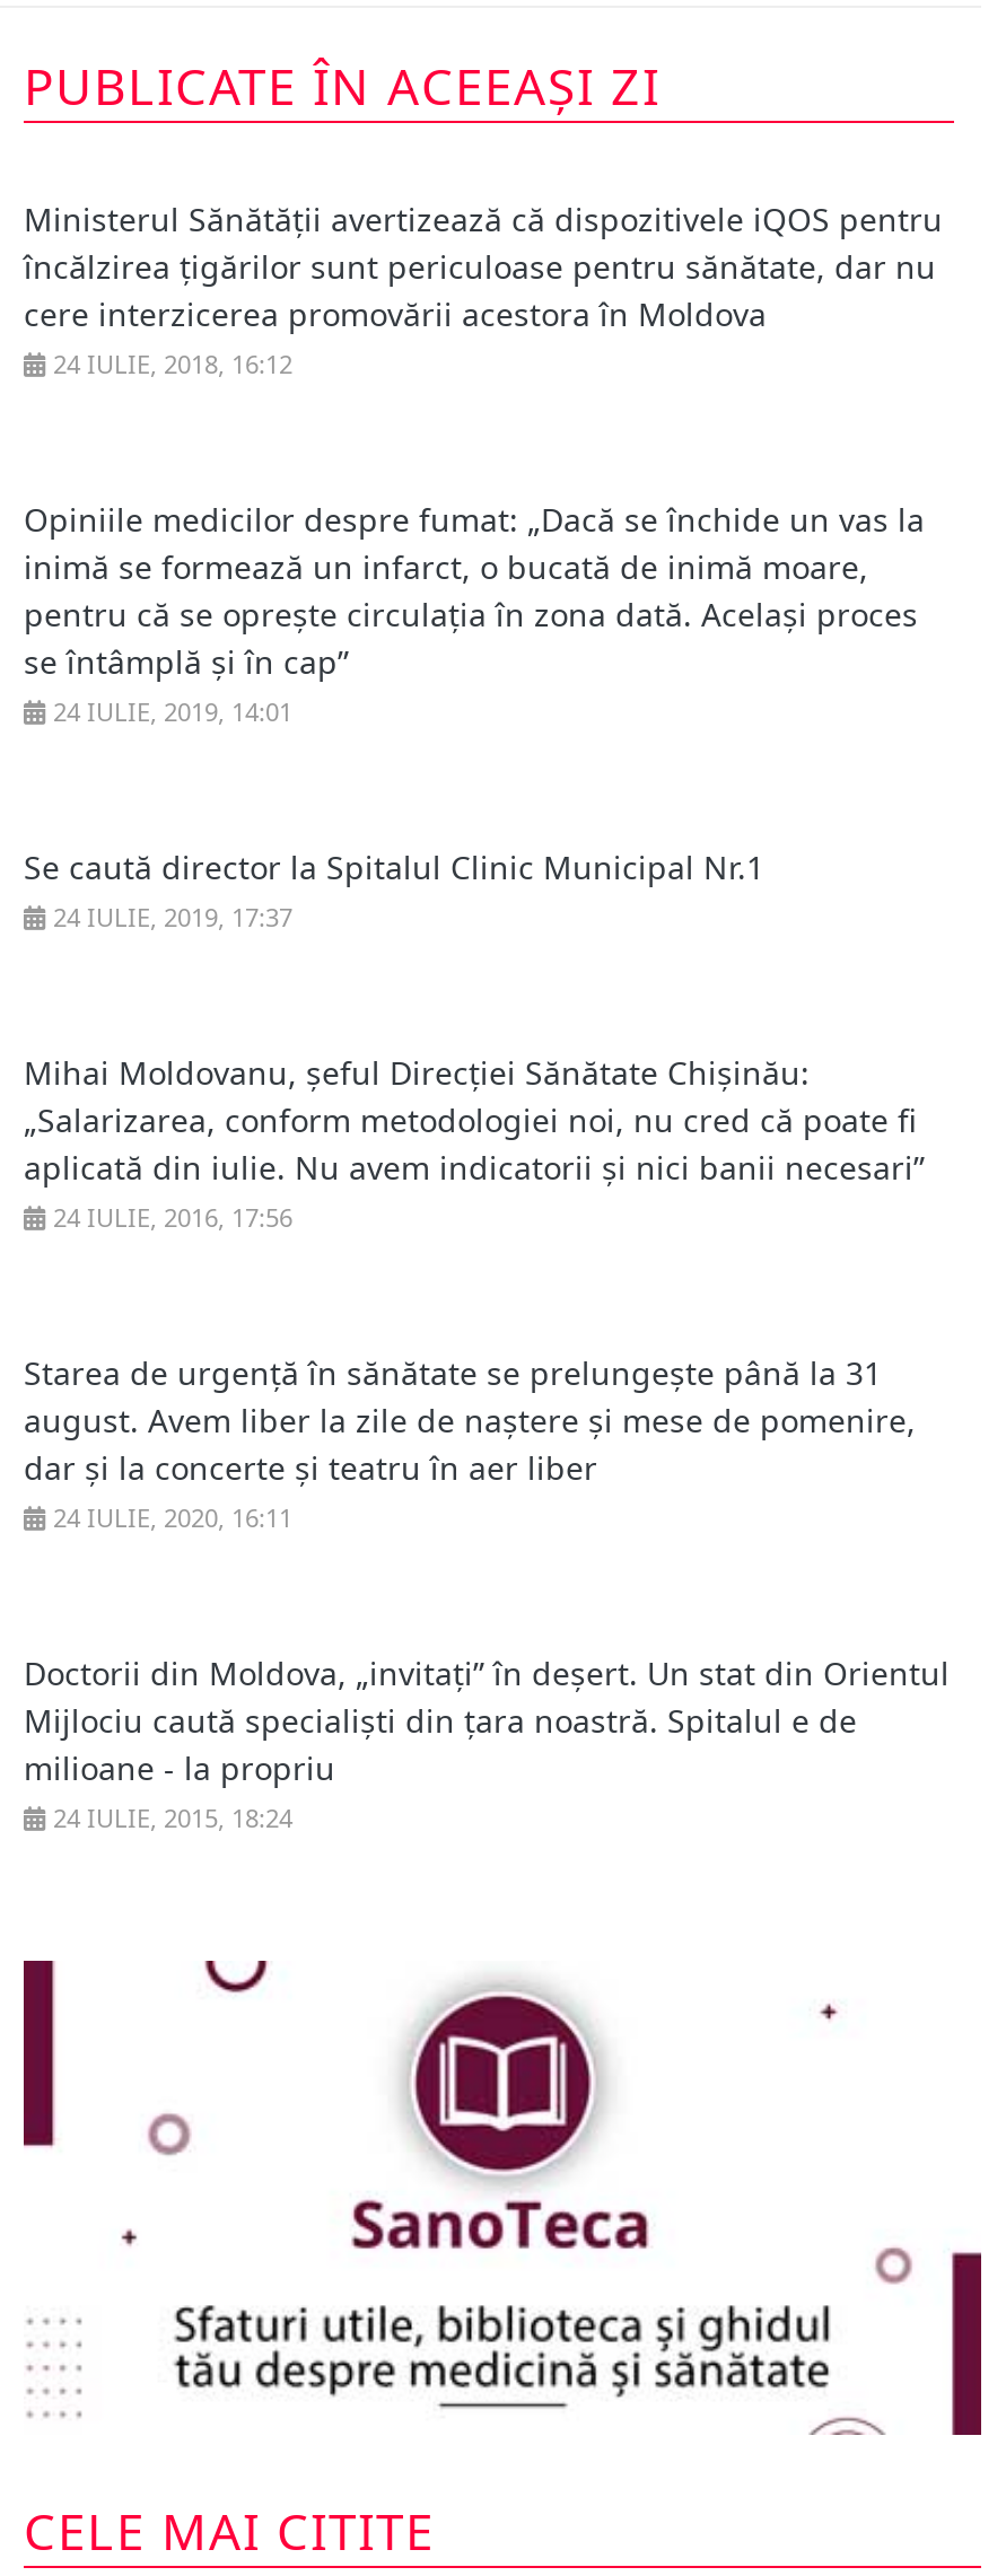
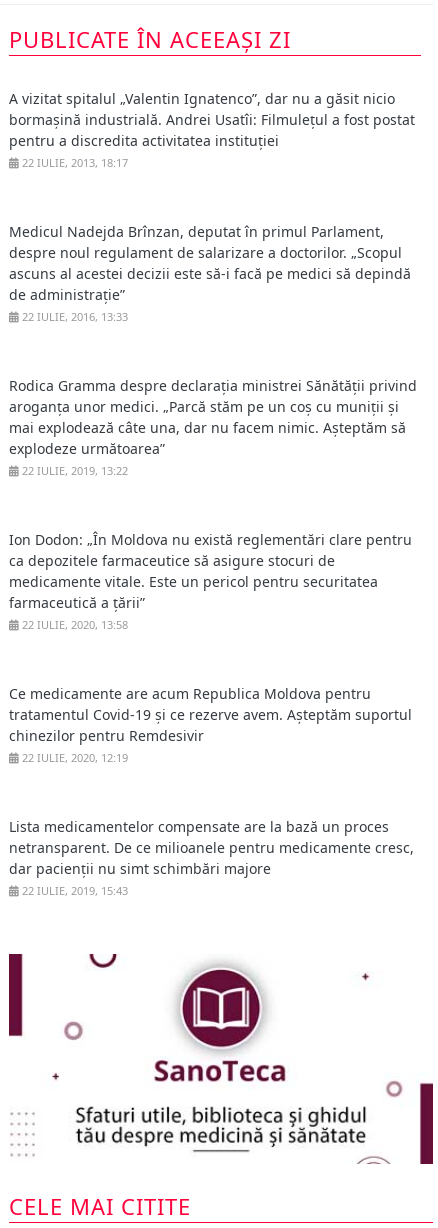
[24,198,943,381] Ministerul Sănătății avertizează că dispozitivele iQOS pentru | încălzirea țigărilor sunt periculoase pentru sănătate, dar nu | cere interzicerea promovării acestora în Moldova | 24 IULIE, 2018, 16:12 -> [9,89,415,170] A vizitat spitalul „Valentin Ignatenco”, dar nu a găsit nicio | bormașină industrială. Andrei Usatîi: Filmulețul a fost postat | pentru a discredita activitatea instituției | 22 IULIE, 2013, 18:17
[24,498,925,729] Opiniile medicilor despre fumat: „Dacă se închide un vas la | inimă se formează un infarct, o bucată de inimă moare, | pentru că se oprește circulația în zona dată. Același proces | se întâmplă și în cap” | 24 IULIE, 2019, 14:01 -> [9,222,411,324] Medicul Nadejda Brînzan, deputat în primul Parlament, | despre noul regulament de salarizare a doctorilor. „Scopul | ascuns al acestei decizii este să-i facă pe medici să depindă | de administrație” | 22 IULIE, 2016, 13:33
[24,846,764,934] Se caută director la Spitalul Clinic Municipal Nr.1 | 24 IULIE, 2019, 17:37 -> [9,376,417,478] Rodica Gramma despre declarația ministrei Sănătății privind | aroganța unor medici. „Parcă stăm pe un coș cu muniții și | mai explodează câte una, dar nu facem nimic. Așteptăm să | explodeze următoarea” | 22 IULIE, 2019, 13:22
[24,1051,925,1234] Mihai Moldovanu, șeful Direcției Sănătate Chișinău: | „Salarizarea, conform metodologiei noi, nu cred că poate fi | aplicată din iulie. Nu avem indicatorii și nici banii necesari” | 24 IULIE, 2016, 17:56 -> [9,530,412,632] Ion Dodon: „În Moldova nu există reglementări clare pentru | ca depozitele farmaceutice să asigure stocuri de | medicamente vitale. Este un pericol pentru securitatea | farmaceutică a țării” | 22 IULIE, 2020, 13:58
[24,1352,916,1535] Starea de urgență în sănătate se prelungește până la 31 | august. Avem liber la zile de naștere și mese de pomenire, | dar și la concerte și teatru în aer liber | 24 IULIE, 2020, 16:11 -> [9,684,412,765] Ce medicamente are acum Republica Moldova pentru | tratamentul Covid-19 și ce rezerve avem. Așteptăm suportul | chinezilor pentru Remdesivir | 22 IULIE, 2020, 12:19
[24,1652,950,1835] Doctorii din Moldova, „invitați” în deșert. Un stat din Orientul | Mijlociu caută specialiști din țara noastră. Spitalul e de | milioane - la propriu | 24 IULIE, 2015, 18:24 -> [9,817,414,898] Lista medicamentelor compensate are la bază un proces | netransparent. De ce milioanele pentru medicamente cresc, | dar pacienții nu simt schimbări majore | 22 IULIE, 2019, 15:43

